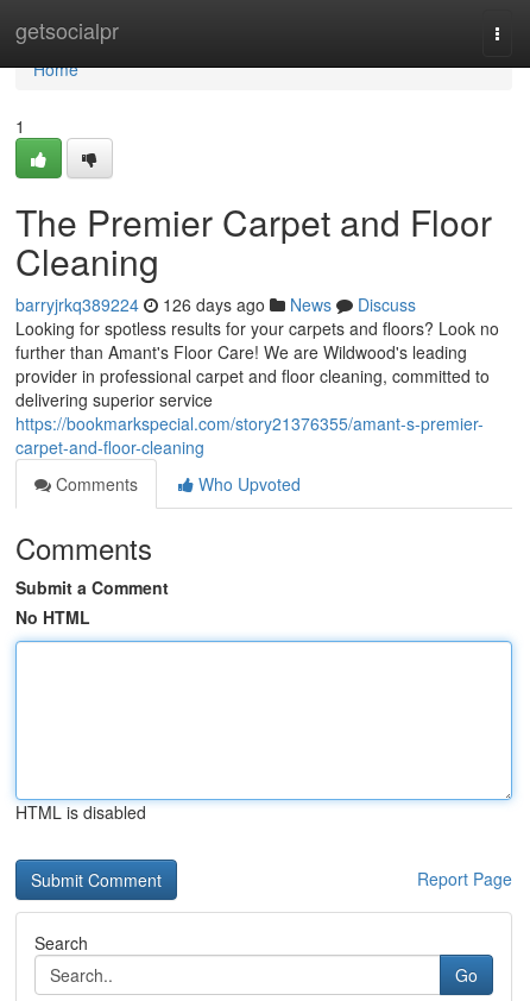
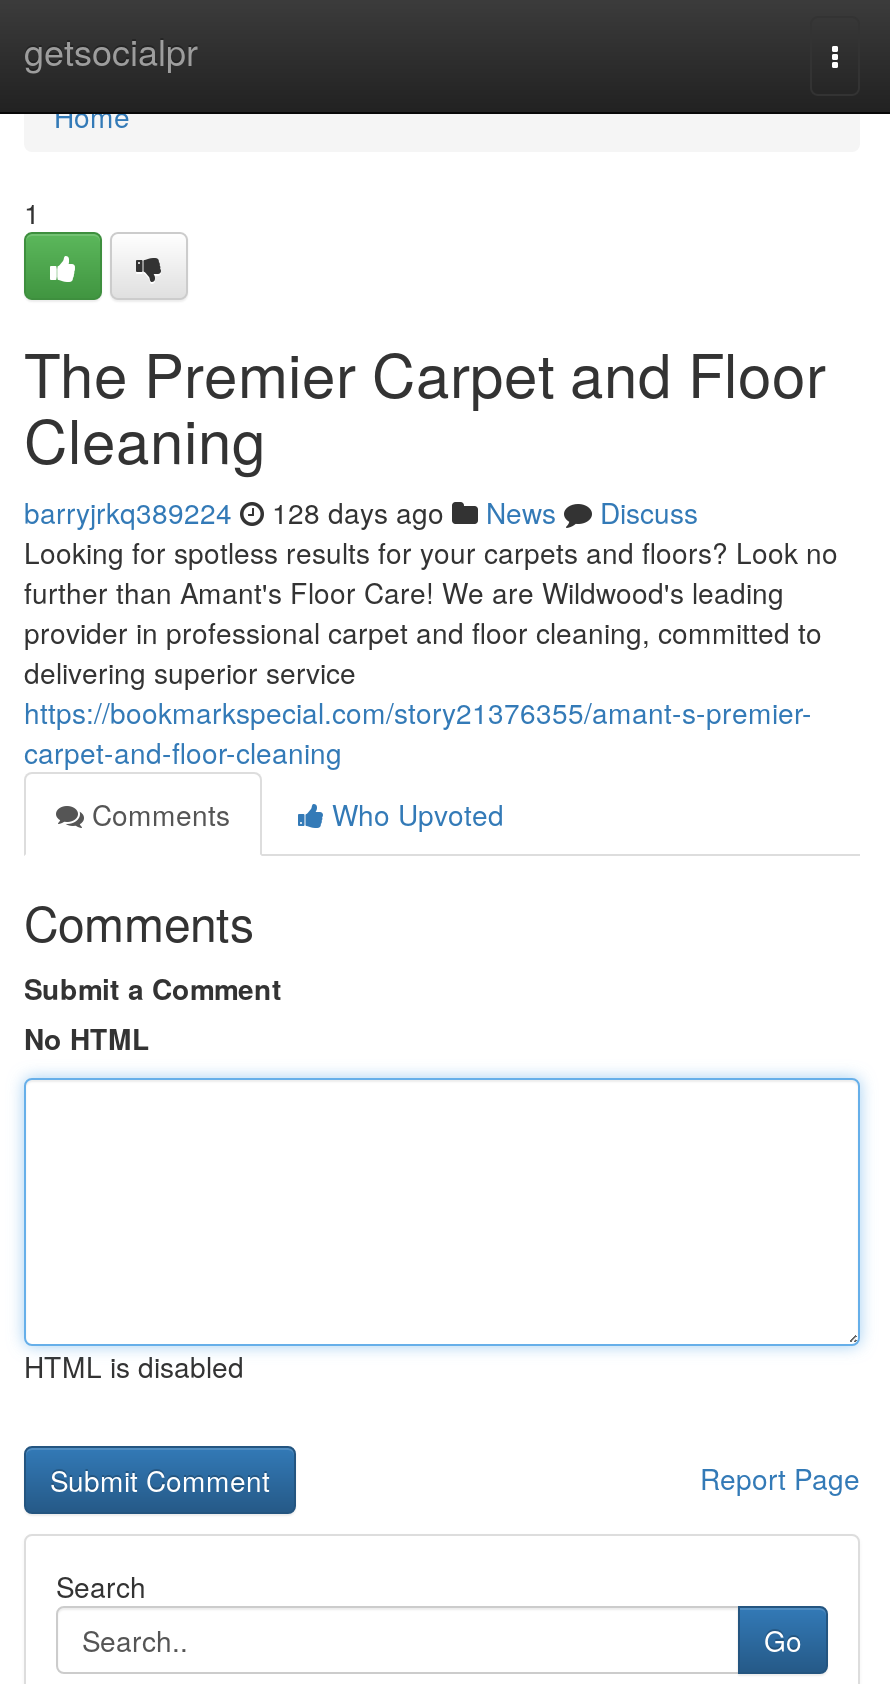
[15,292,416,316] barryjrkq389224 126 days ago News Discuss -> [24,492,698,532] barryjrkq389224 128 days ago News Discuss

